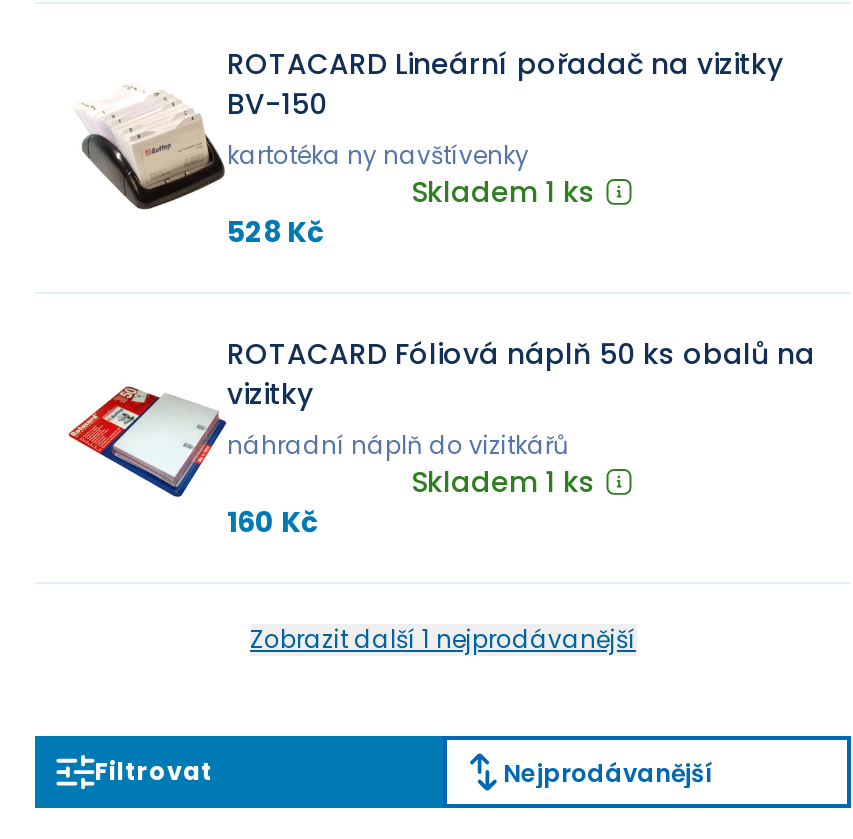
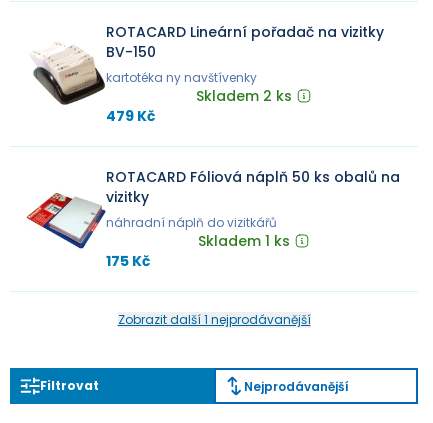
[411,172,595,212] Skladem 1 ks -> [196,86,292,106] Skladem 2 ks
[227,212,323,252] 528 Kč -> [106,106,155,126] 479 Kč
[227,502,317,542] 160 Kč -> [106,251,150,271] 175 Kč

